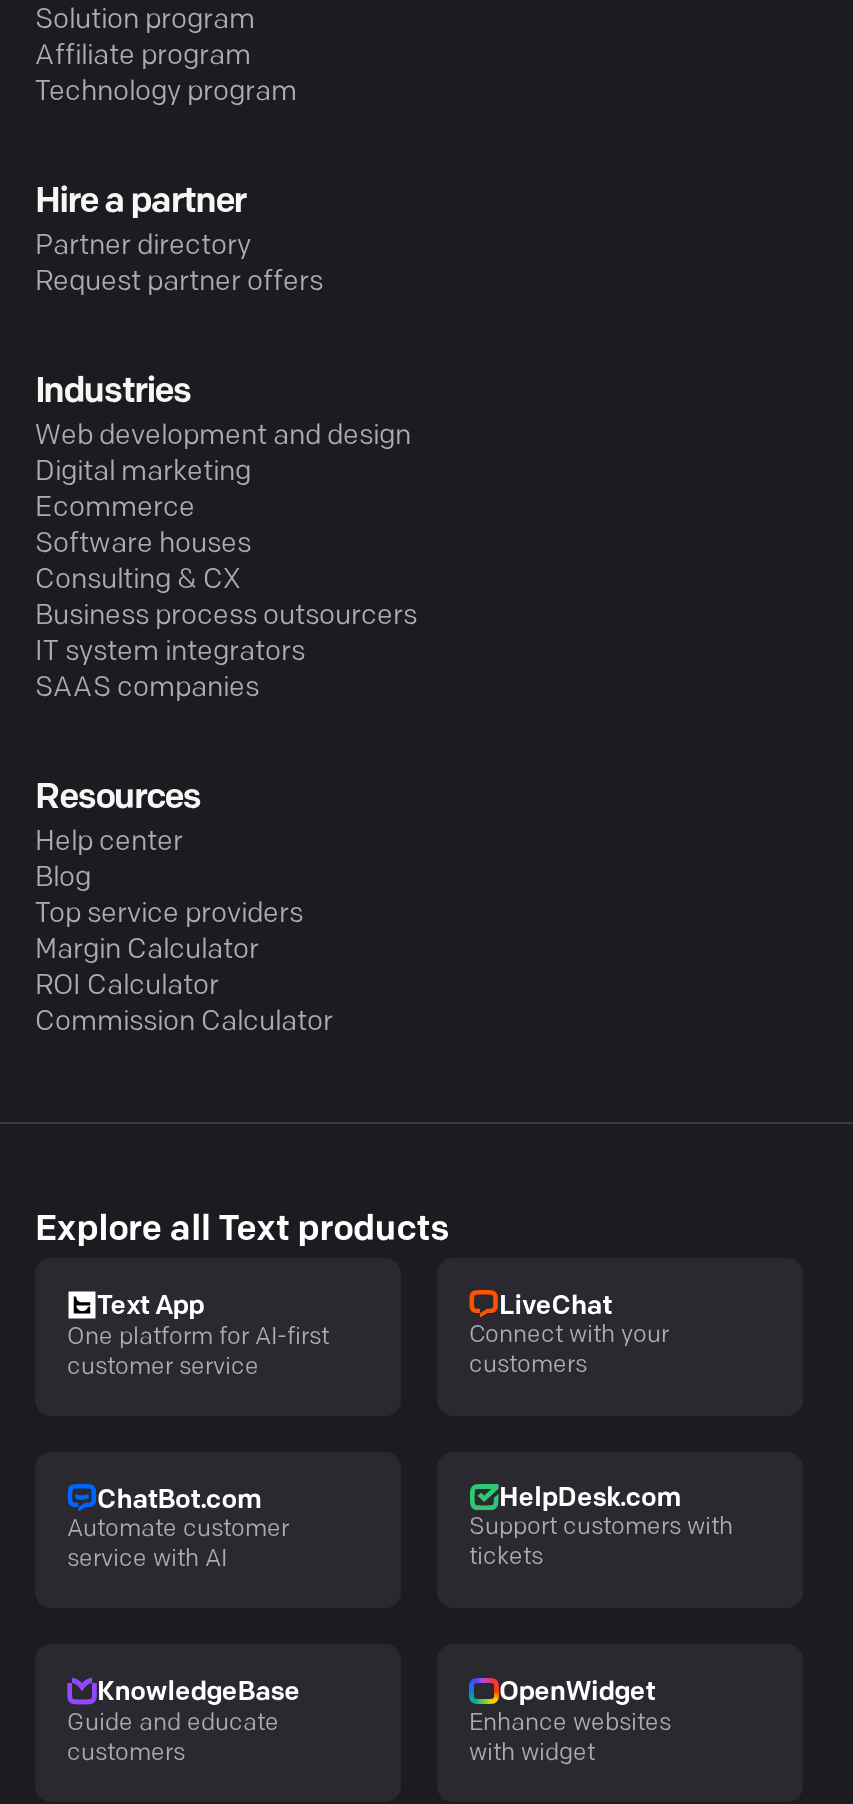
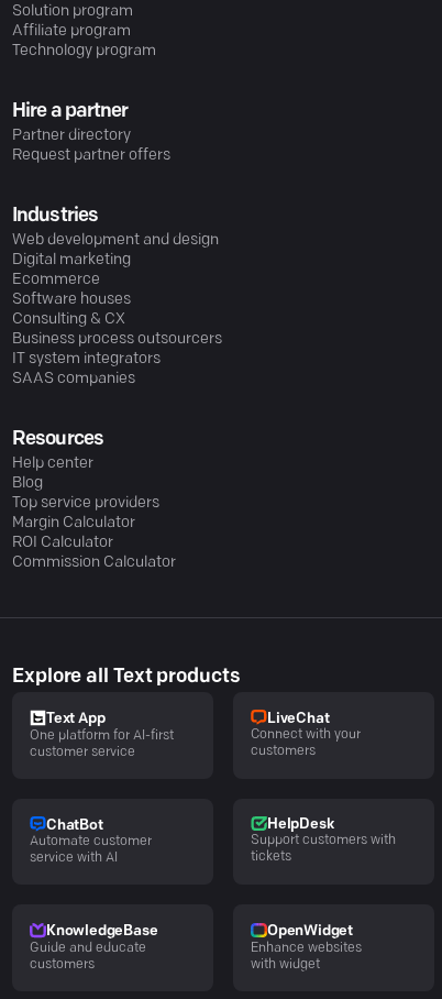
[97,1487,261,1513] ChatBot.com -> [46,818,103,832] ChatBot
[499,1486,680,1512] HelpDesk.com -> [267,817,334,832] HelpDesk

